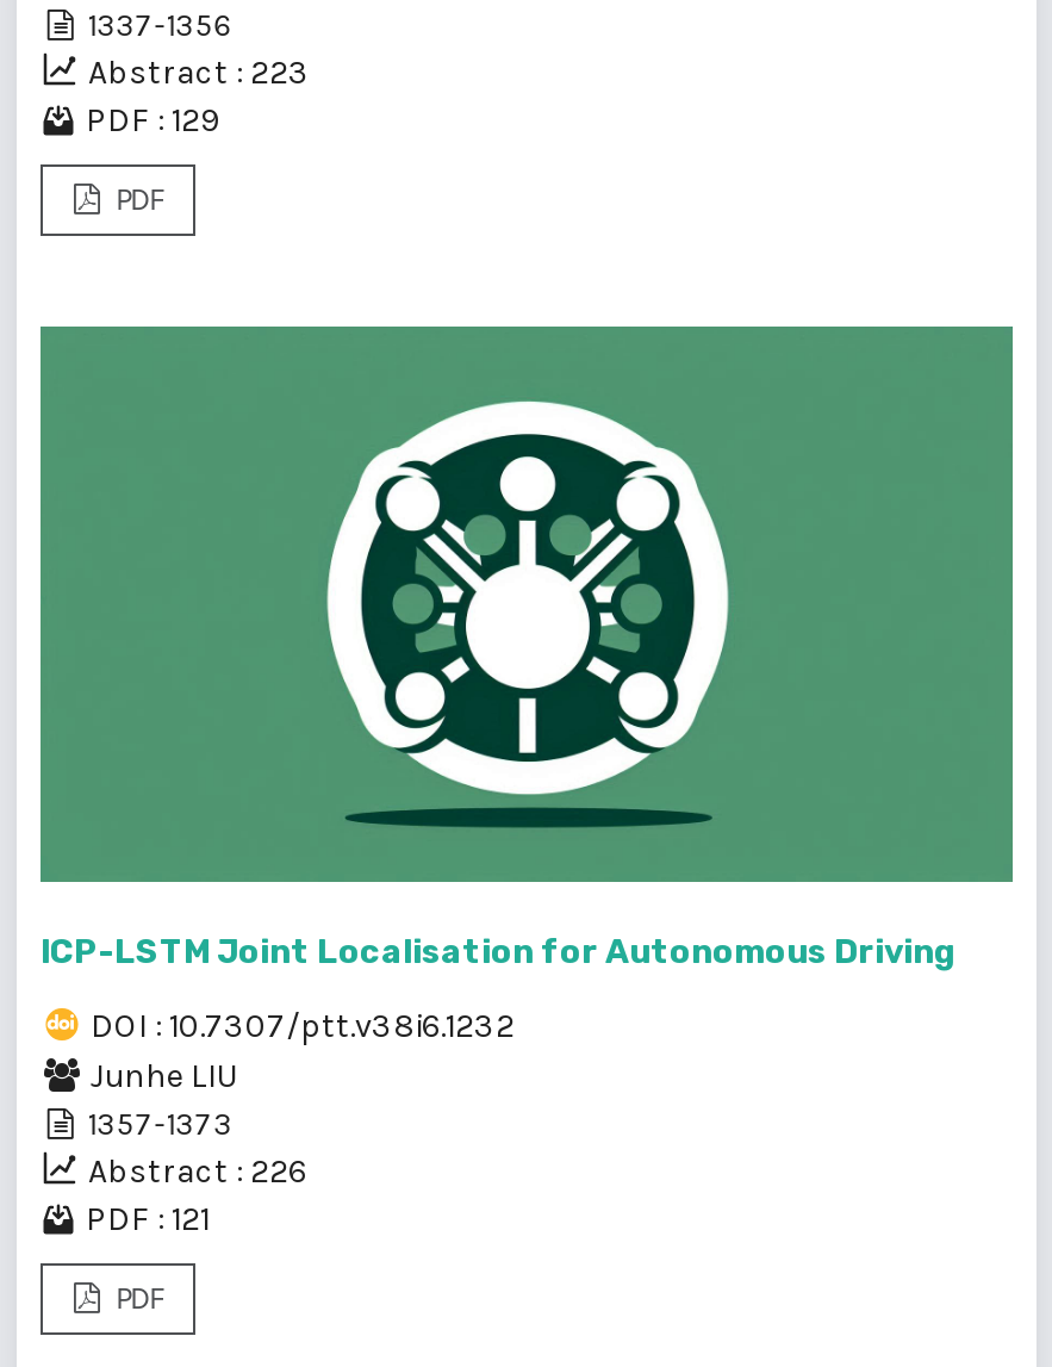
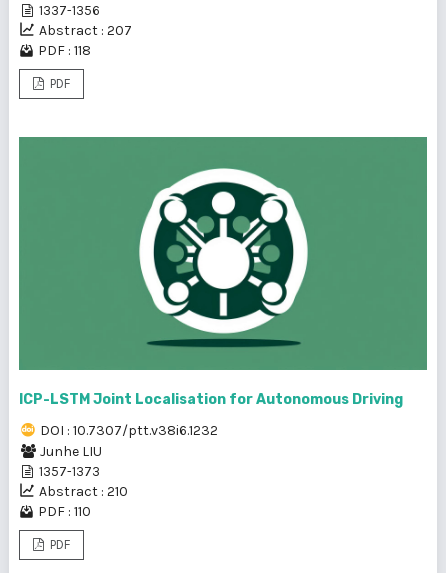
[88,51,310,92] Abstract : 223 -> [39,21,132,38] Abstract : 207
[86,99,219,139] PDF : 129 -> [38,41,91,58] PDF : 118
[88,1150,307,1191] Abstract : 226 -> [39,483,128,500] Abstract : 210
[86,1198,210,1239] PDF : 121 -> [38,503,91,520] PDF : 110

